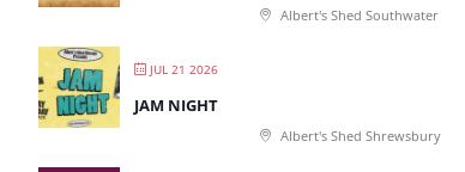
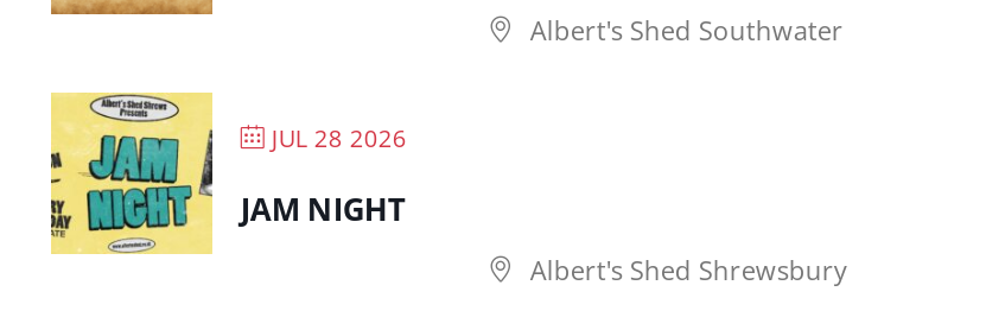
[150,61,218,78] JUL 21 2026 -> [271,122,407,155] JUL 28 2026

